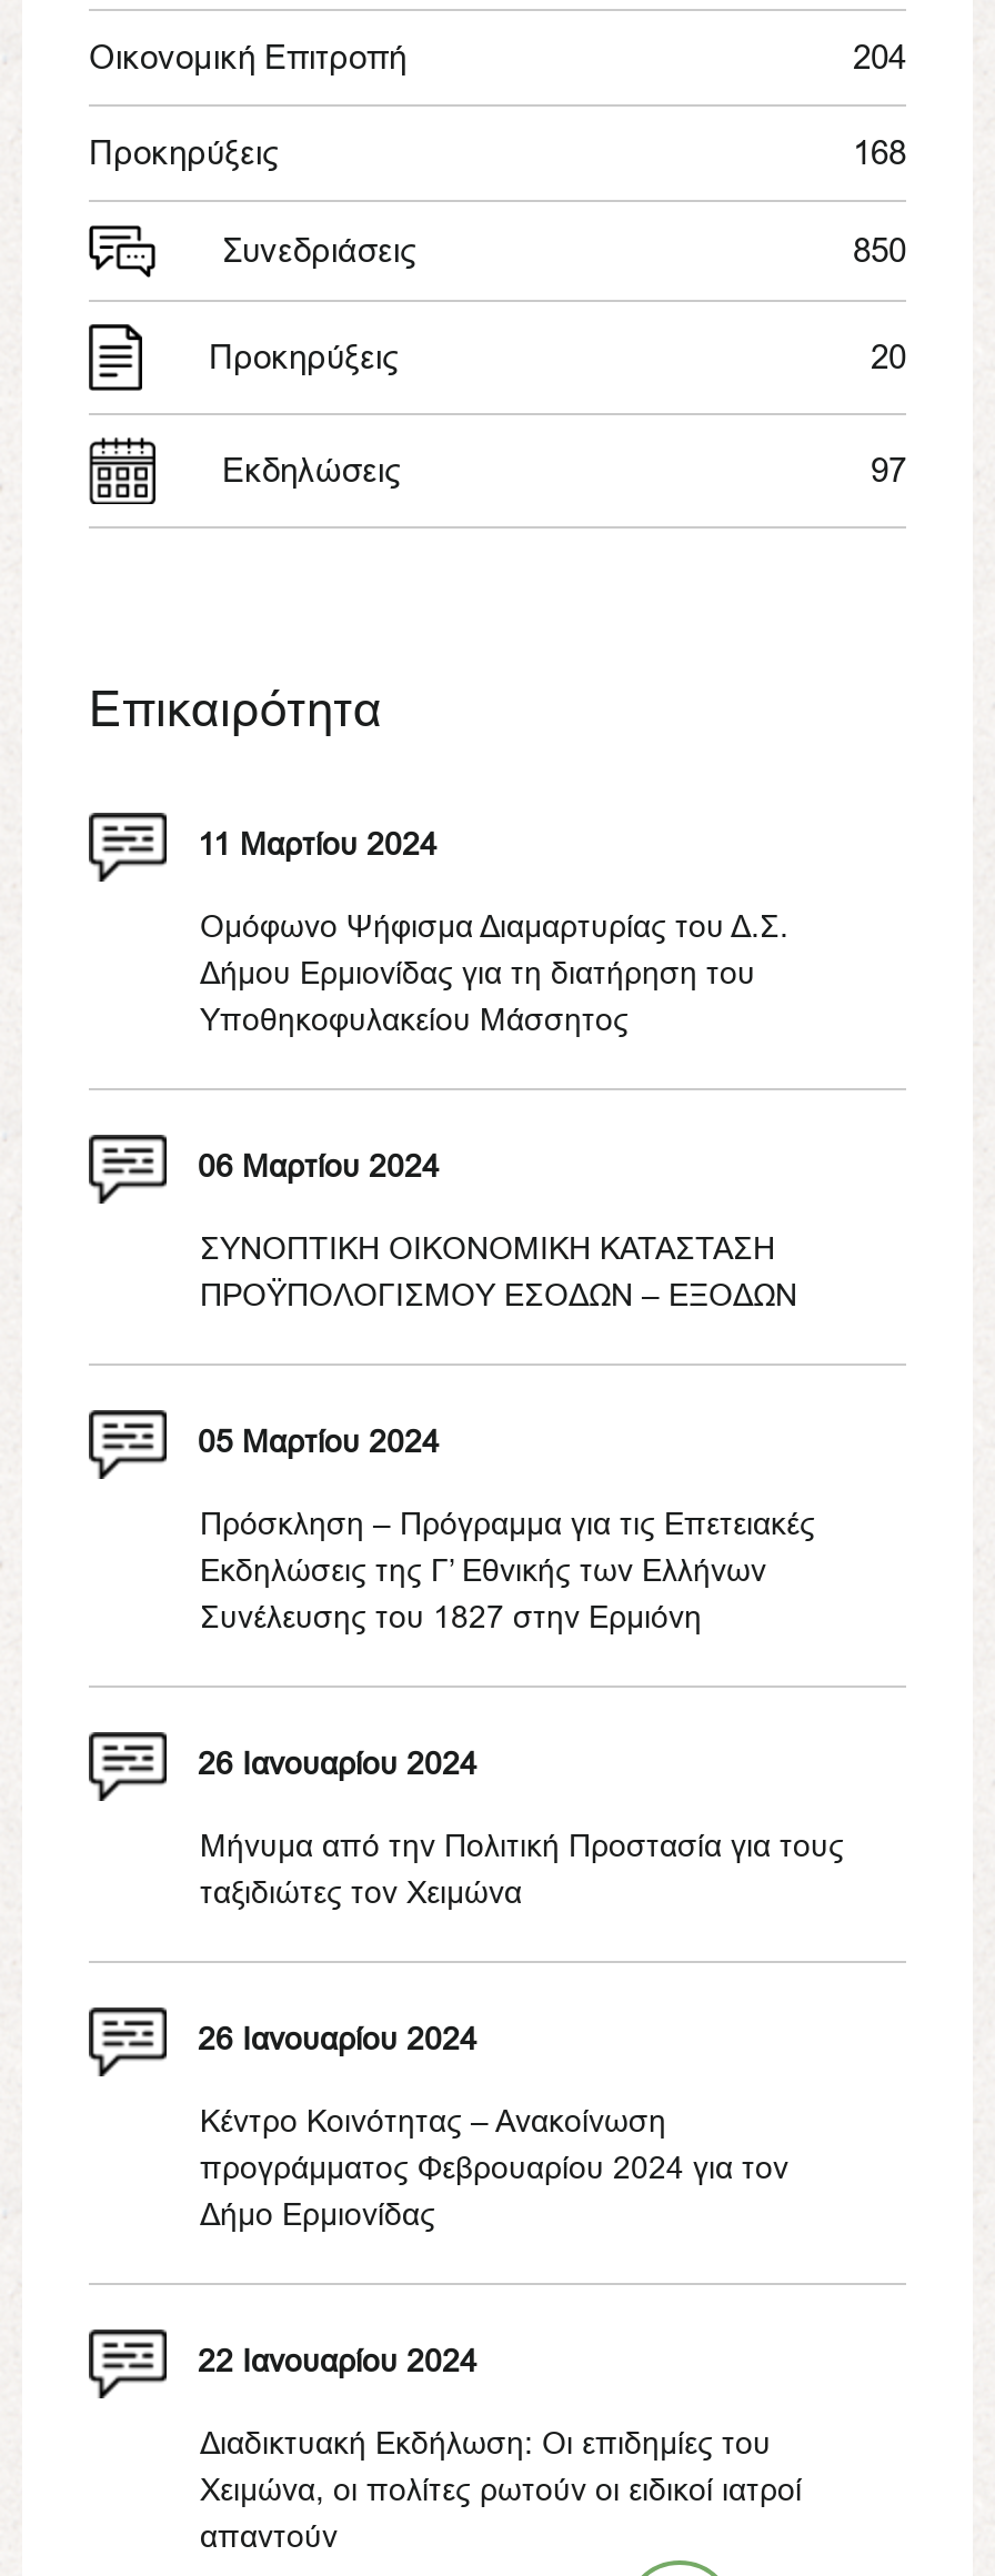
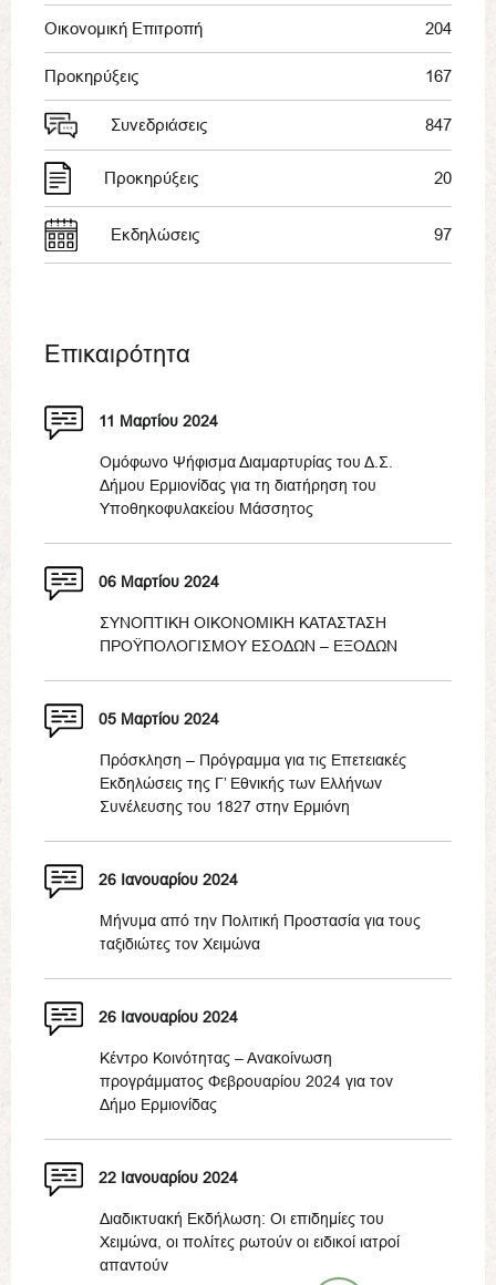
[853,132,906,170] 168 -> [425,66,452,85] 167
[853,231,906,268] 850 -> [425,115,452,134] 847

